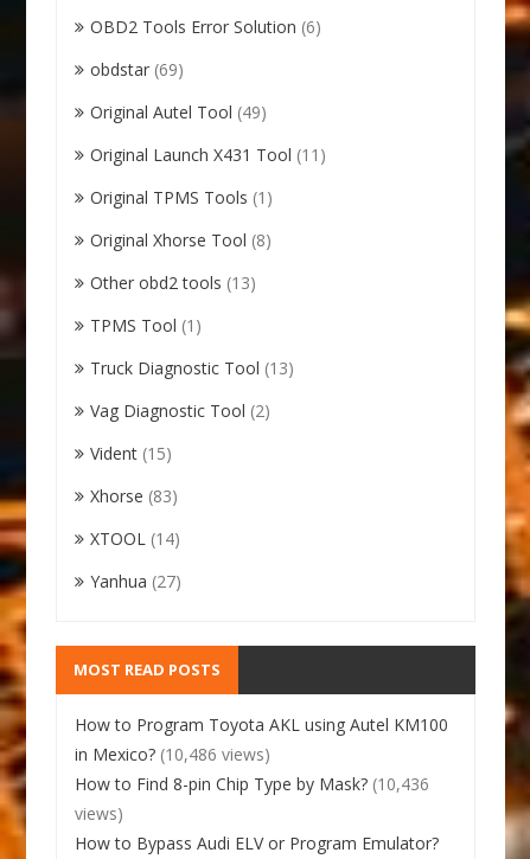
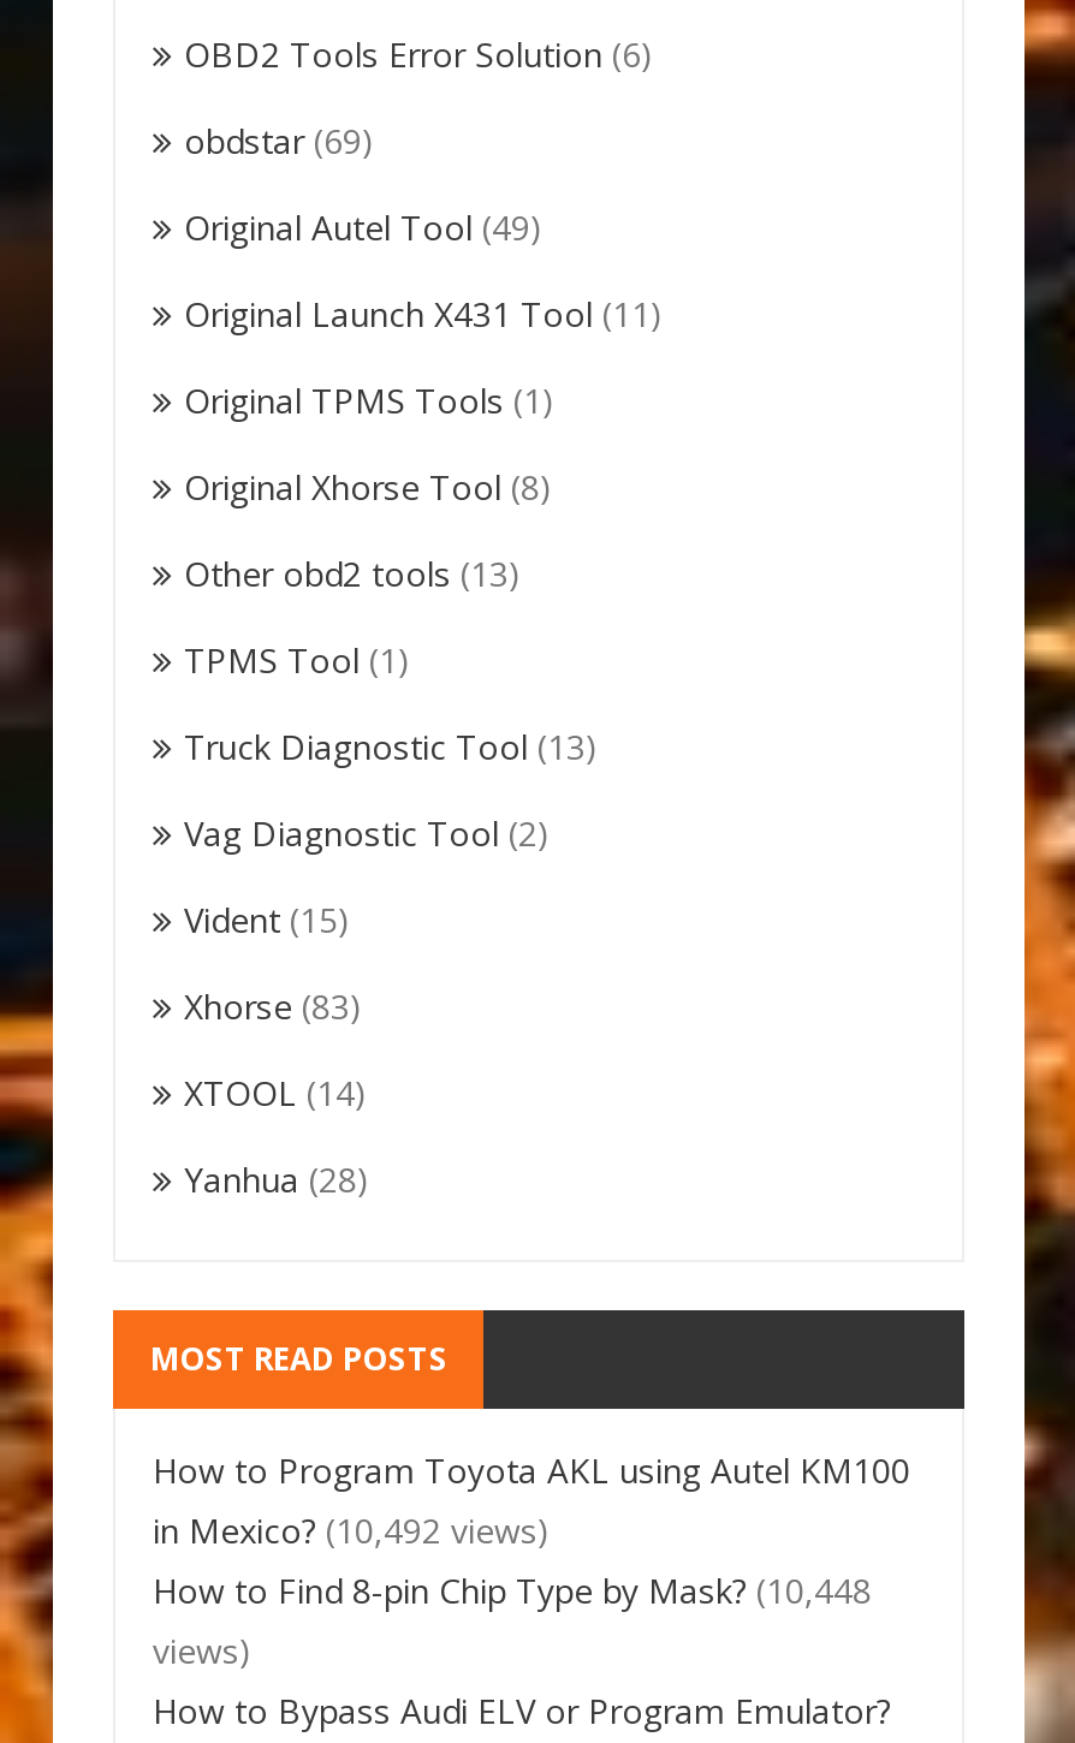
[91,570,182,592] Yanhua (27) -> [184,1156,369,1202] Yanhua (28)
[75,743,271,765] in Mexico? (10,486 views) -> [153,1507,550,1553] in Mexico? (10,492 views)
[75,772,430,795] How to Find 8-pin Chip Type by Mask? (10,436 -> [153,1567,872,1613] How to Find 8-pin Chip Type by Mask? (10,448

